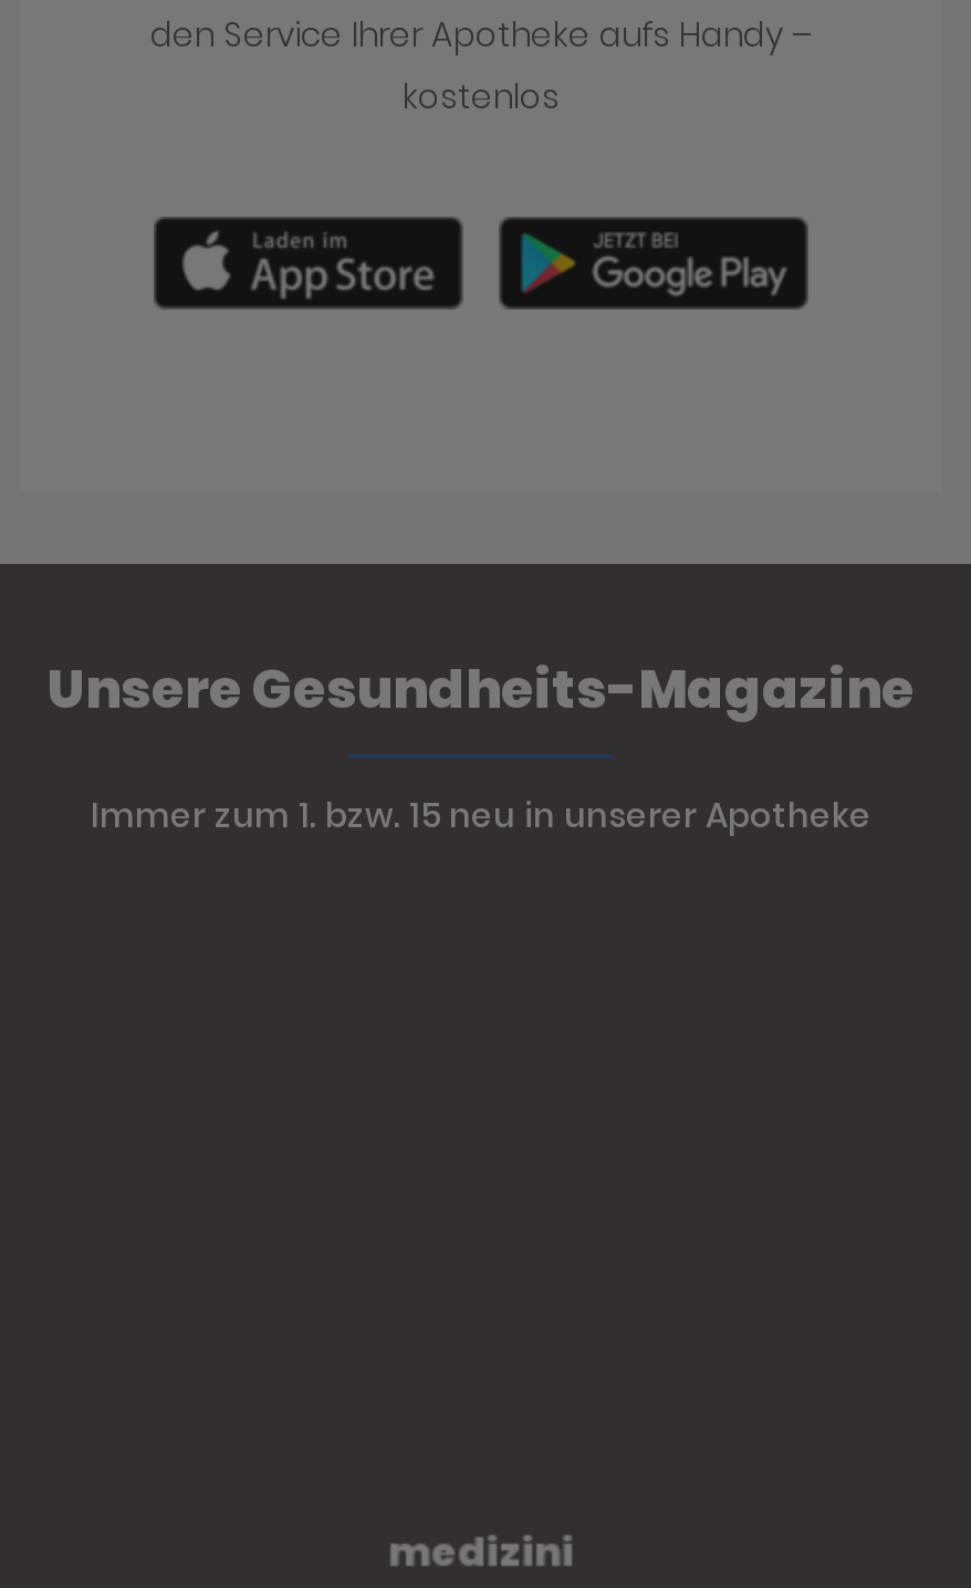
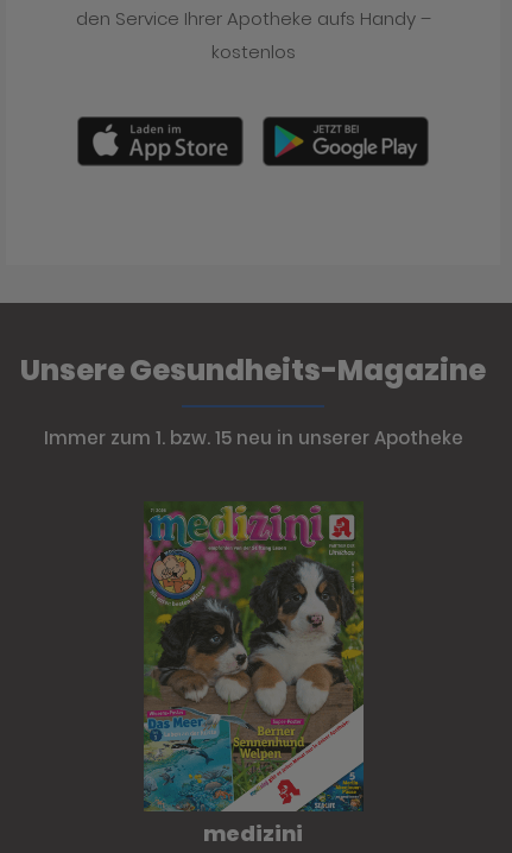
none -> [143,501,365,813] [image]

